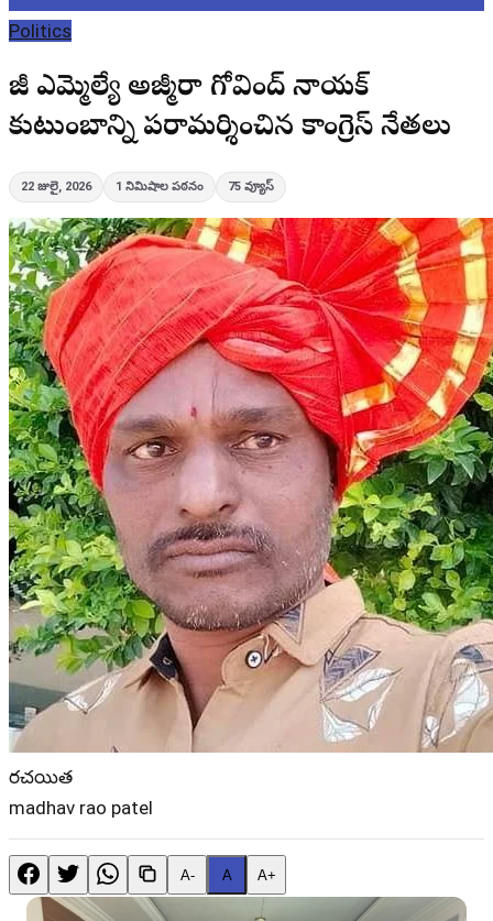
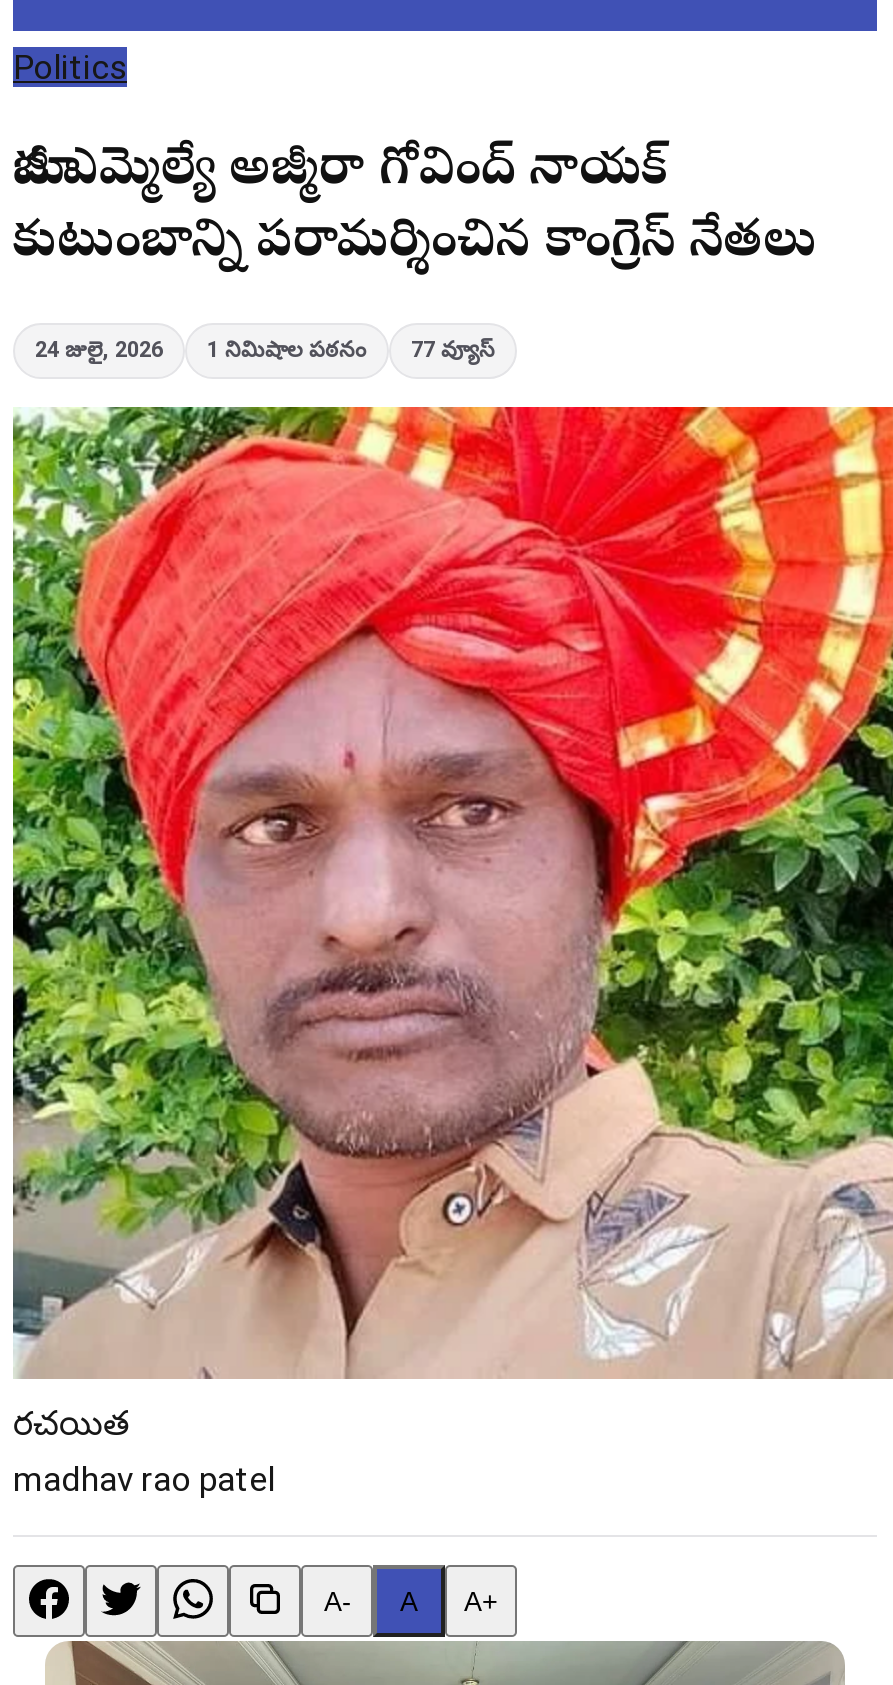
[21,180,91,194] 22 జులై, 2026 -> [35,338,163,364] 24 జులై, 2026
[228,180,274,194] 75 వ్యూస్ -> [411,338,495,364] 77 వ్యూస్

